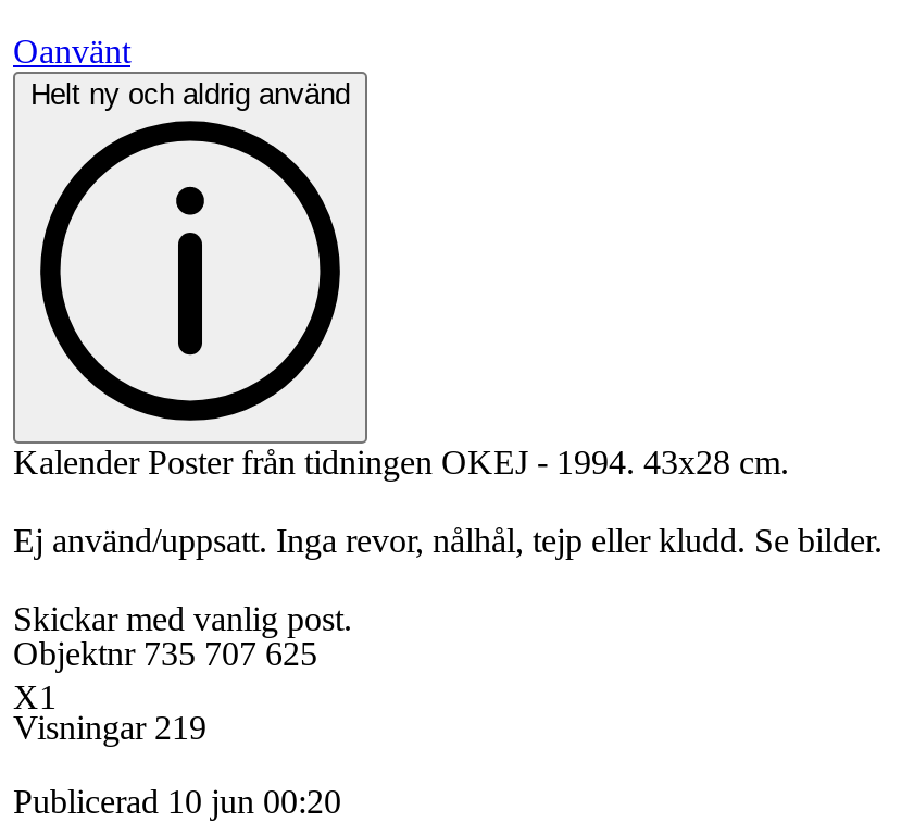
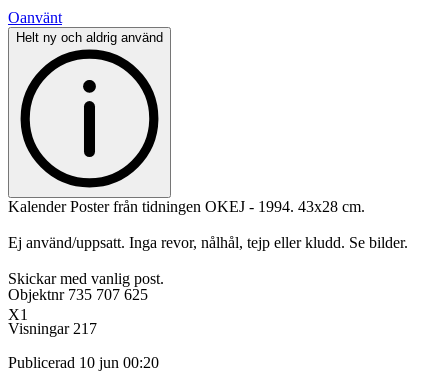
[13,708,206,745] Visningar 219 -> [8,320,97,337] Visningar 217

